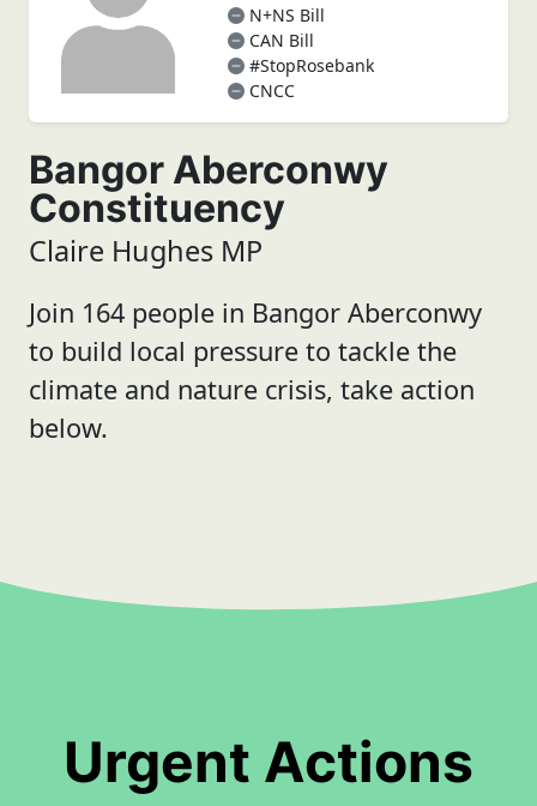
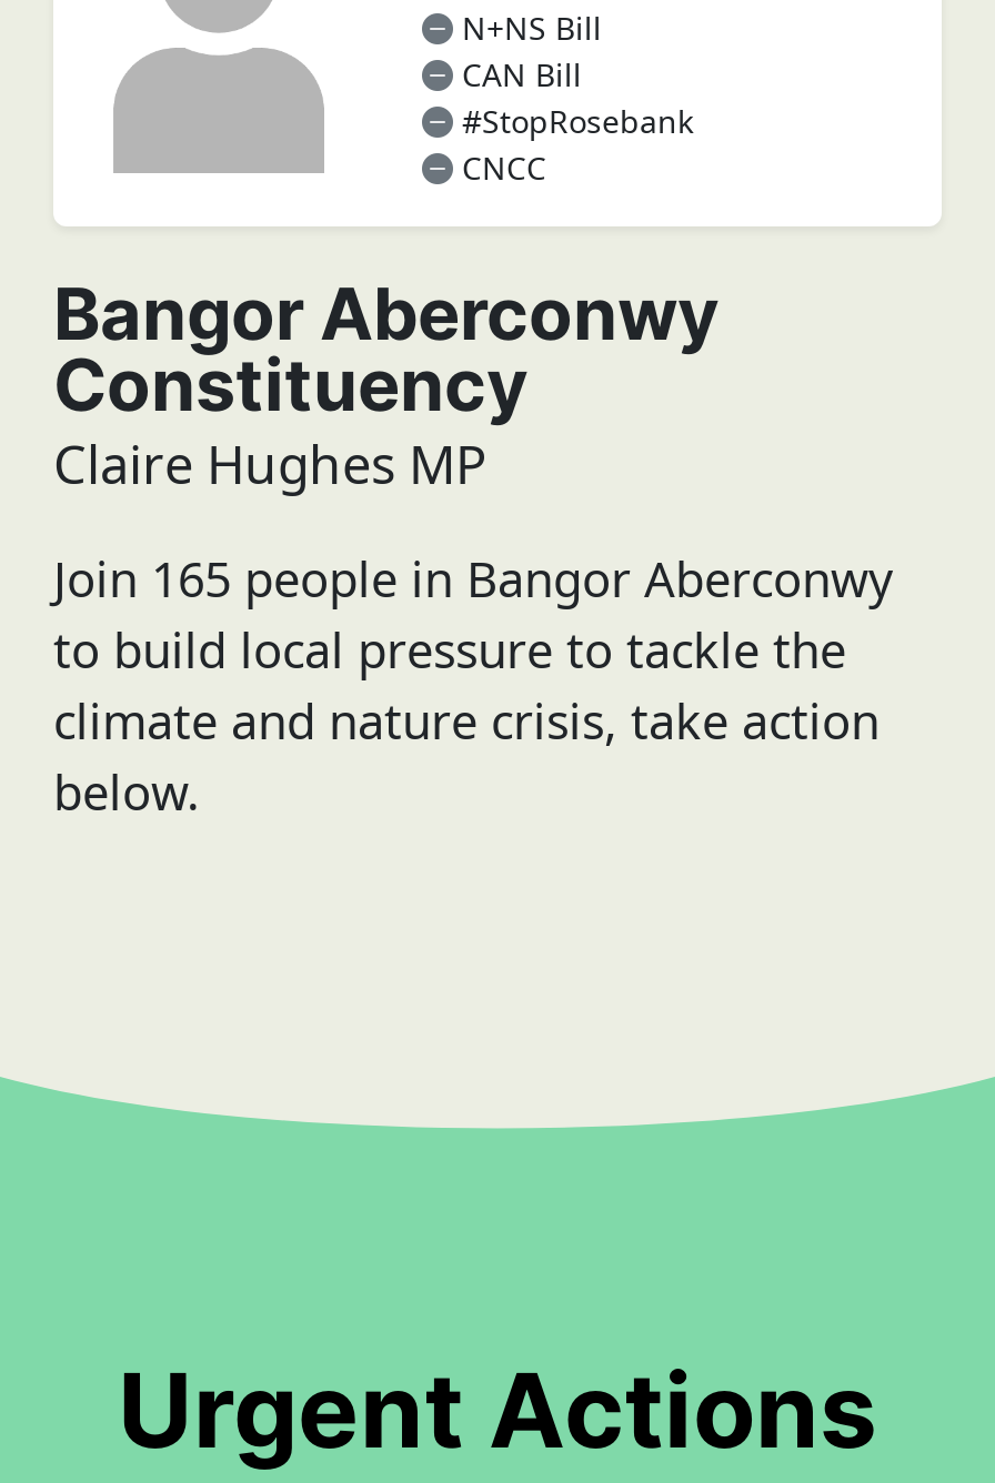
[29,295,482,330] Join 164 people in Bangor Aberconwy -> [53,546,893,611] Join 165 people in Bangor Aberconwy

